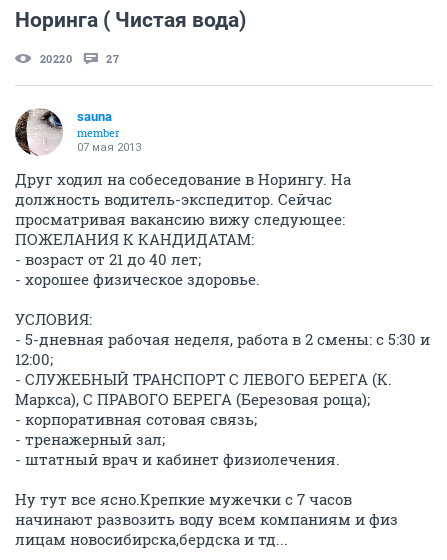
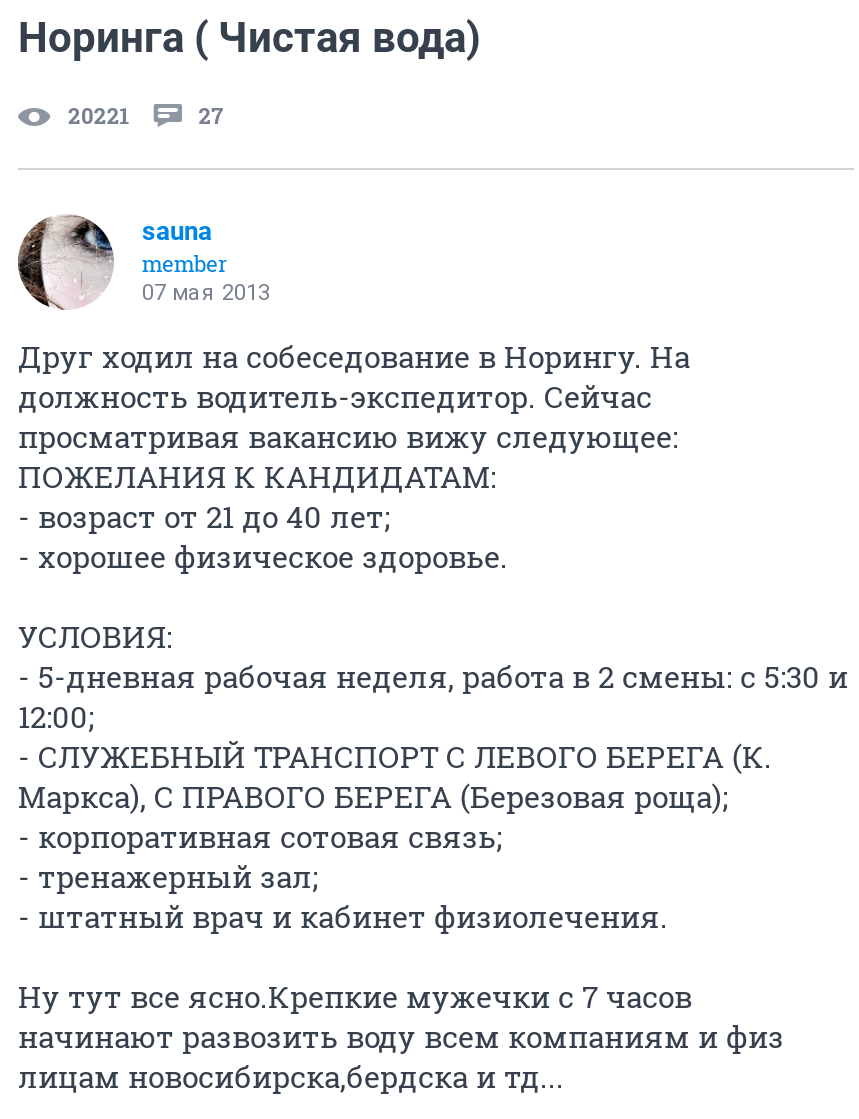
[40,51,72,66] 20220 -> [68,100,130,130] 20221

